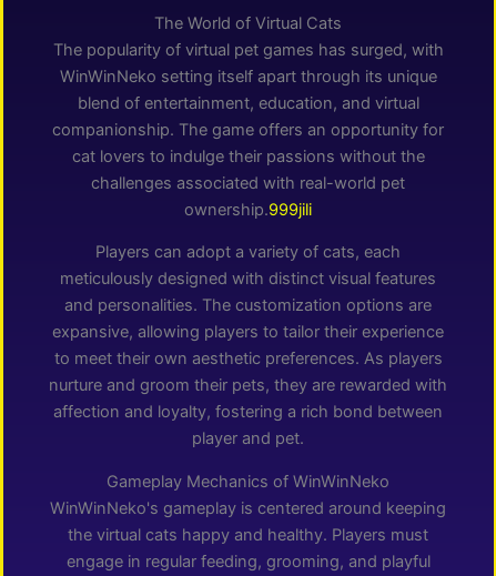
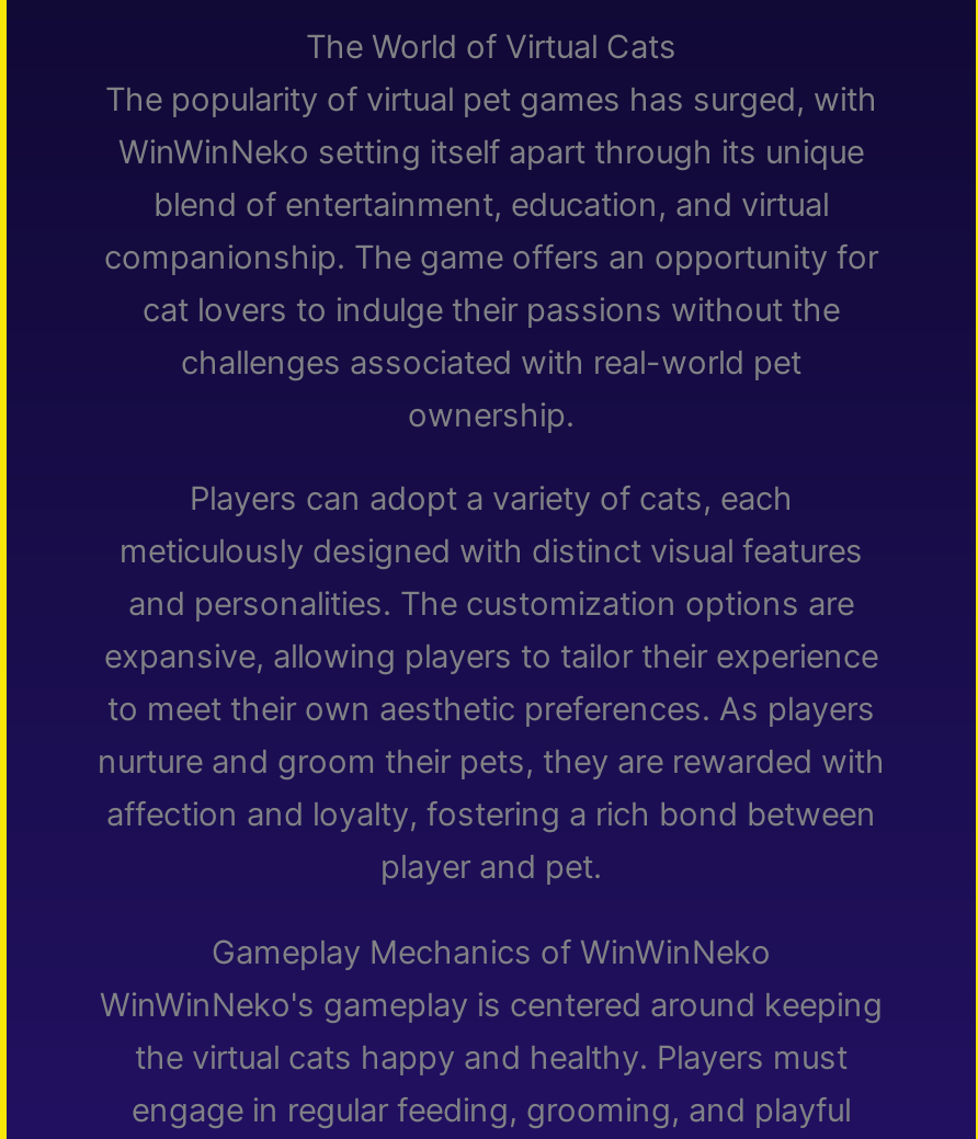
[185,200,312,220] ownership. 999jili -> [408,396,575,435] ownership.

